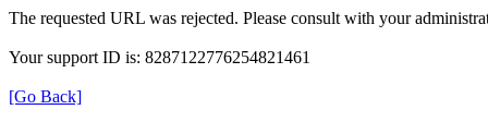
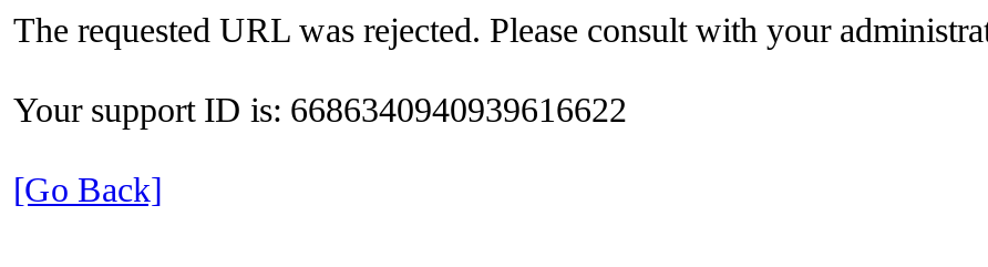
[9,48,310,66] Your support ID is: 8287122776254821461 -> [13,91,627,129] Your support ID is: 6686340940939616622

